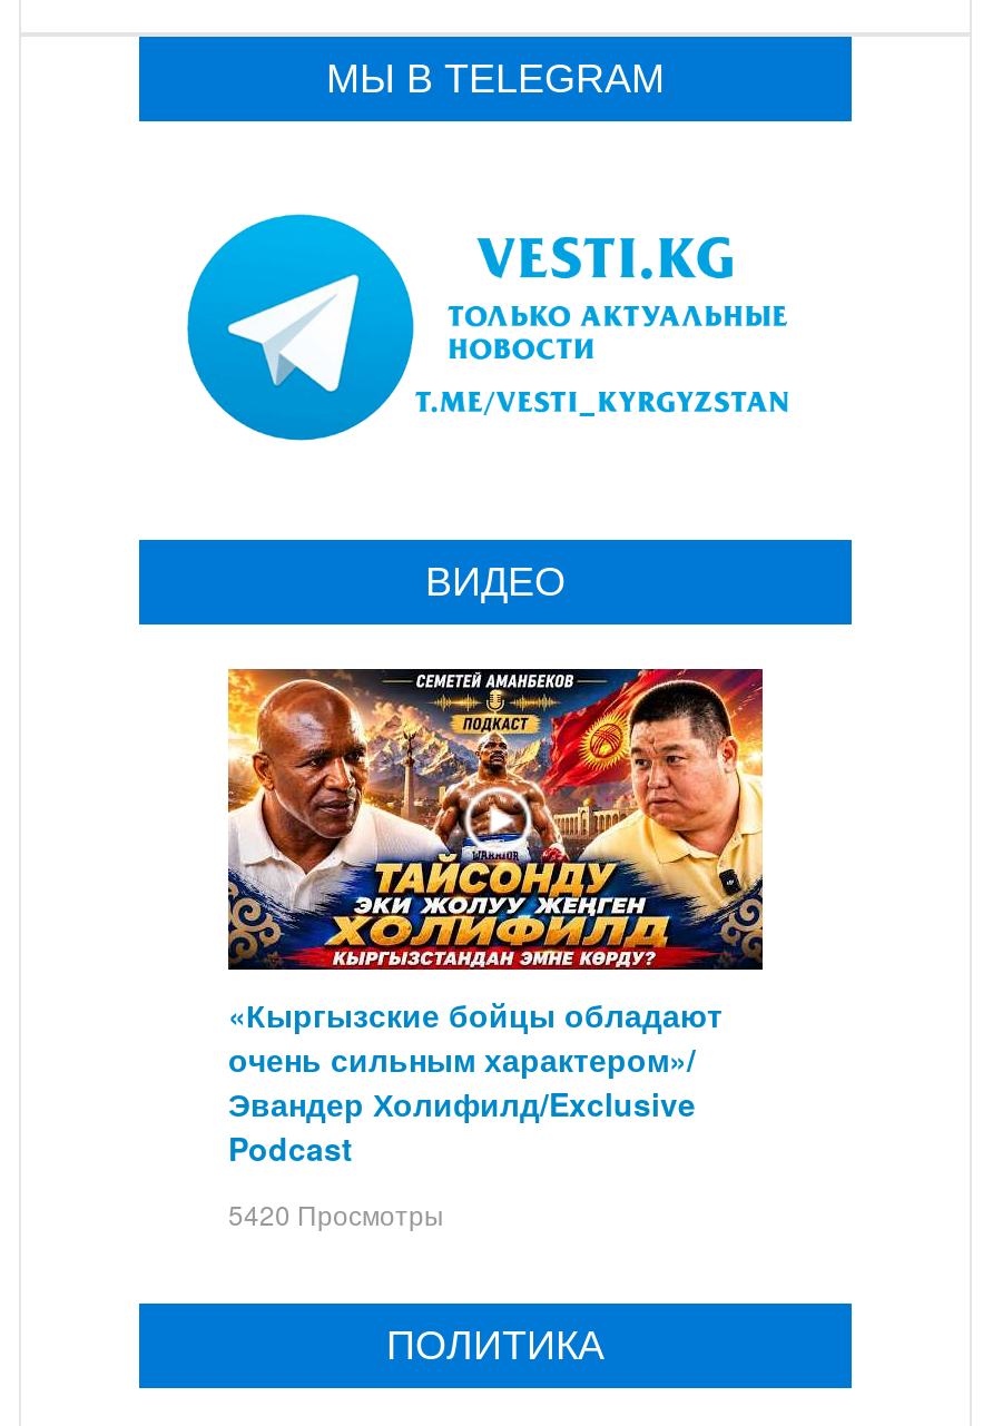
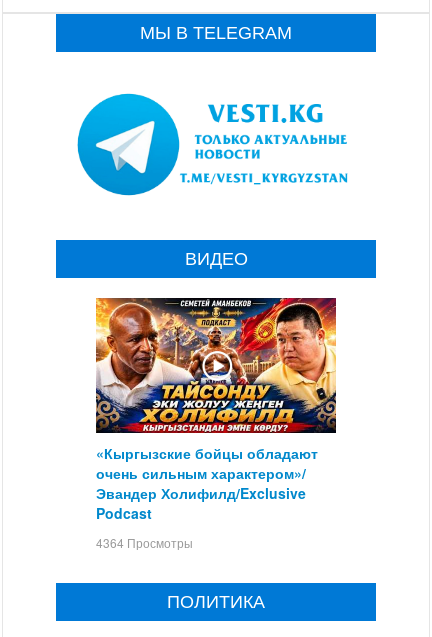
[228,1194,444,1232] 5420 Просмотры -> [96,534,193,551] 4364 Просмотры

